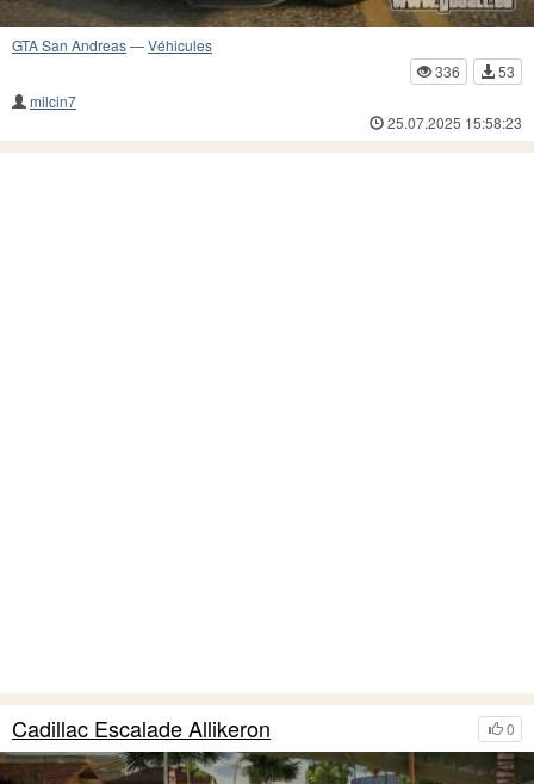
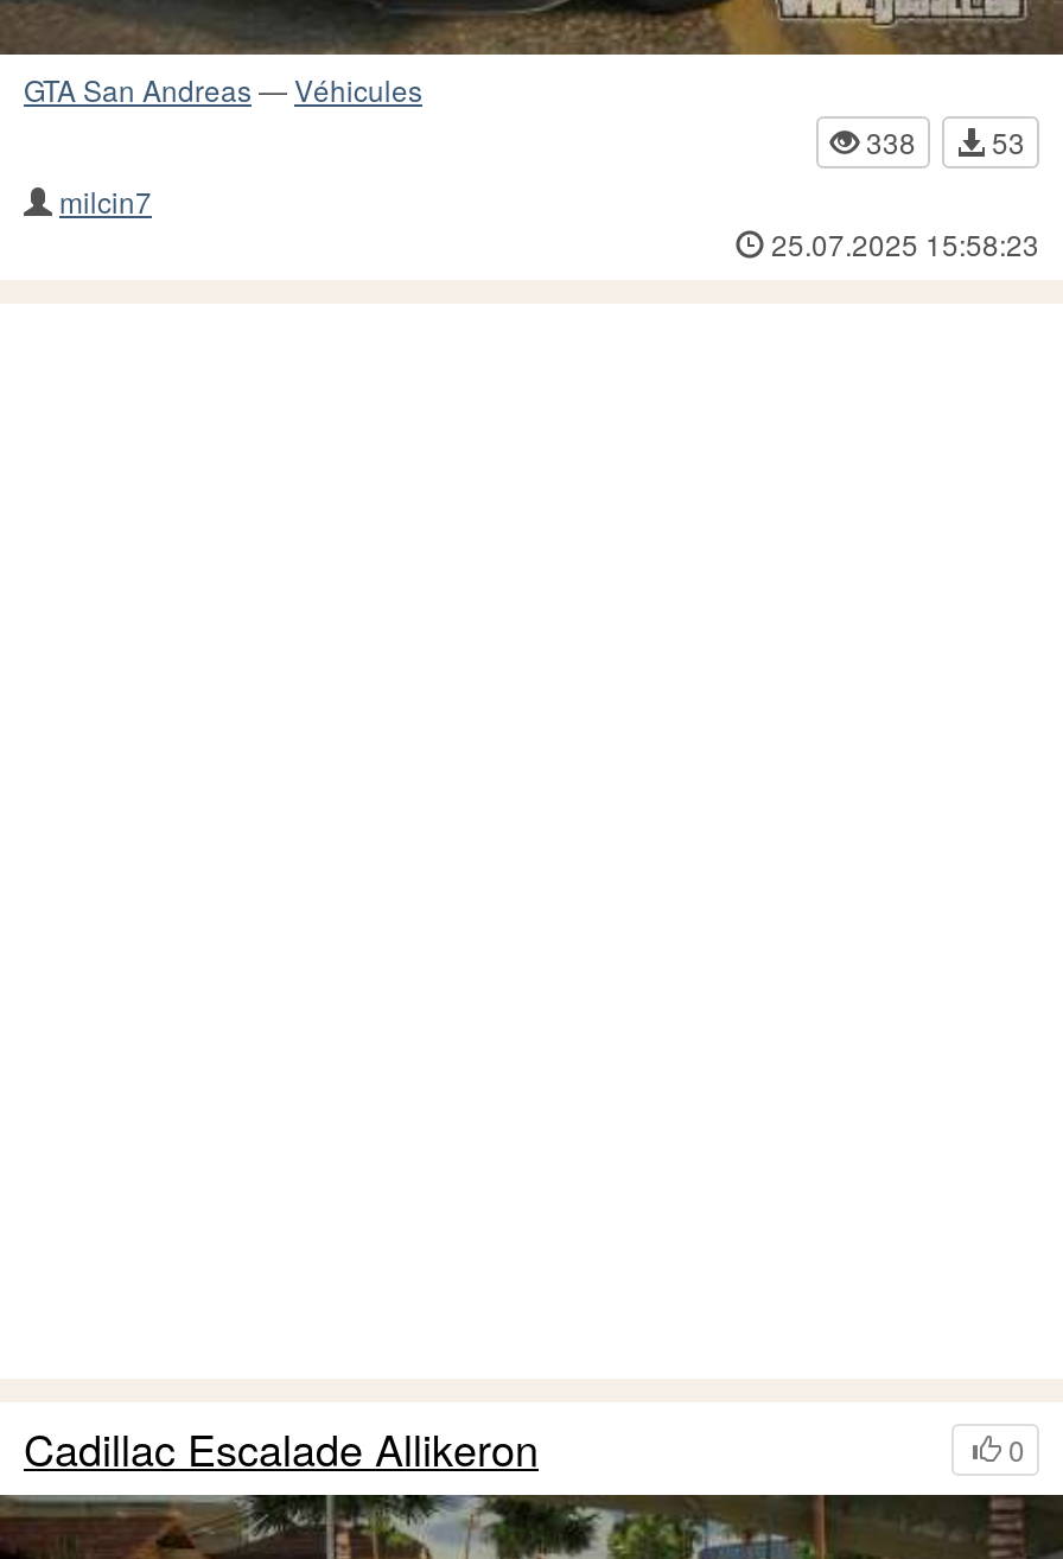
[435,61,515,81] 336 53 -> [866,121,1025,161] 338 53

